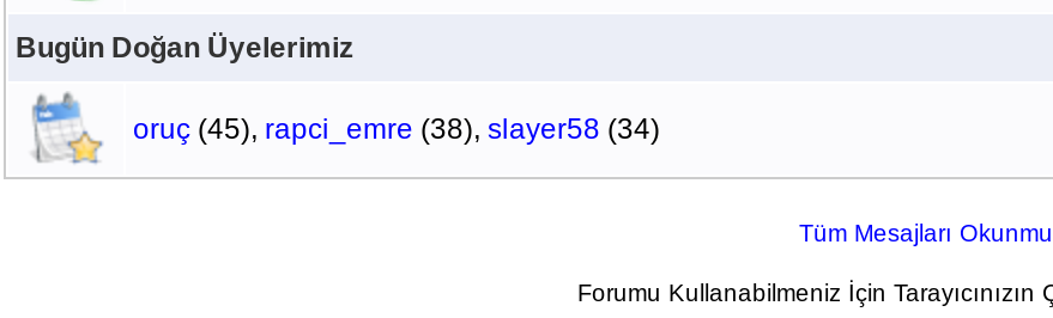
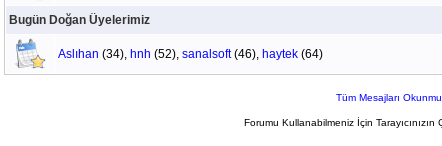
[133,112,660,146] oruç (45), rapci_emre (38), slayer58 (34) -> [58,47,323,61] Aslıhan (34), hnh (52), sanalsoft (46), haytek (64)

